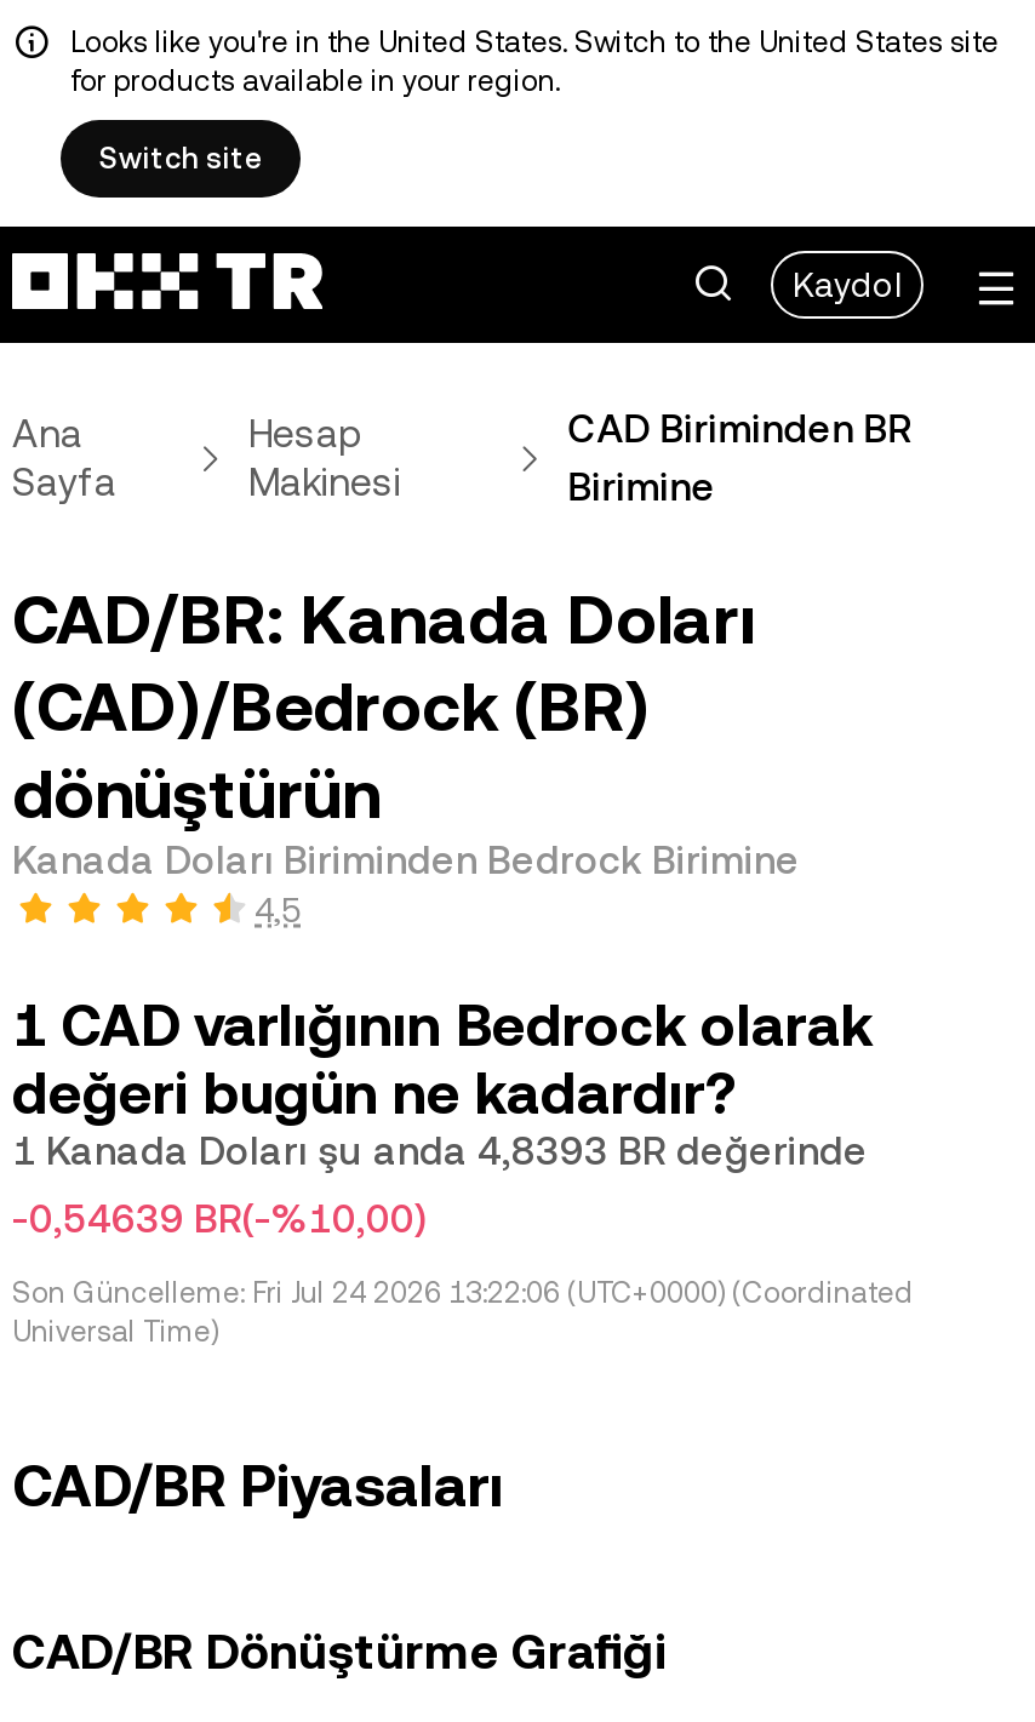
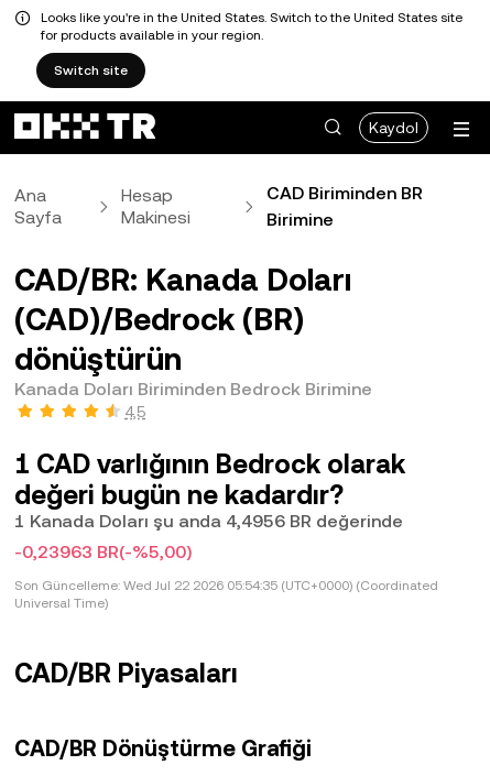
[12,1128,868,1174] 1 Kanada Doları şu anda 4,8393 BR değerinde -> [14,511,403,532] 1 Kanada Doları şu anda 4,4956 BR değerinde
[12,1196,427,1242] -0,54639 BR(-%10,00) -> [14,542,192,562] -0,23963 BR(-%5,00)
[12,1276,914,1310] Son Güncelleme: Fri Jul 24 2026 13:22:06 (UTC+0000) (Coordinated -> [14,578,438,593] Son Güncelleme: Wed Jul 22 2026 05:54:35 (UTC+0000) (Coordinated

